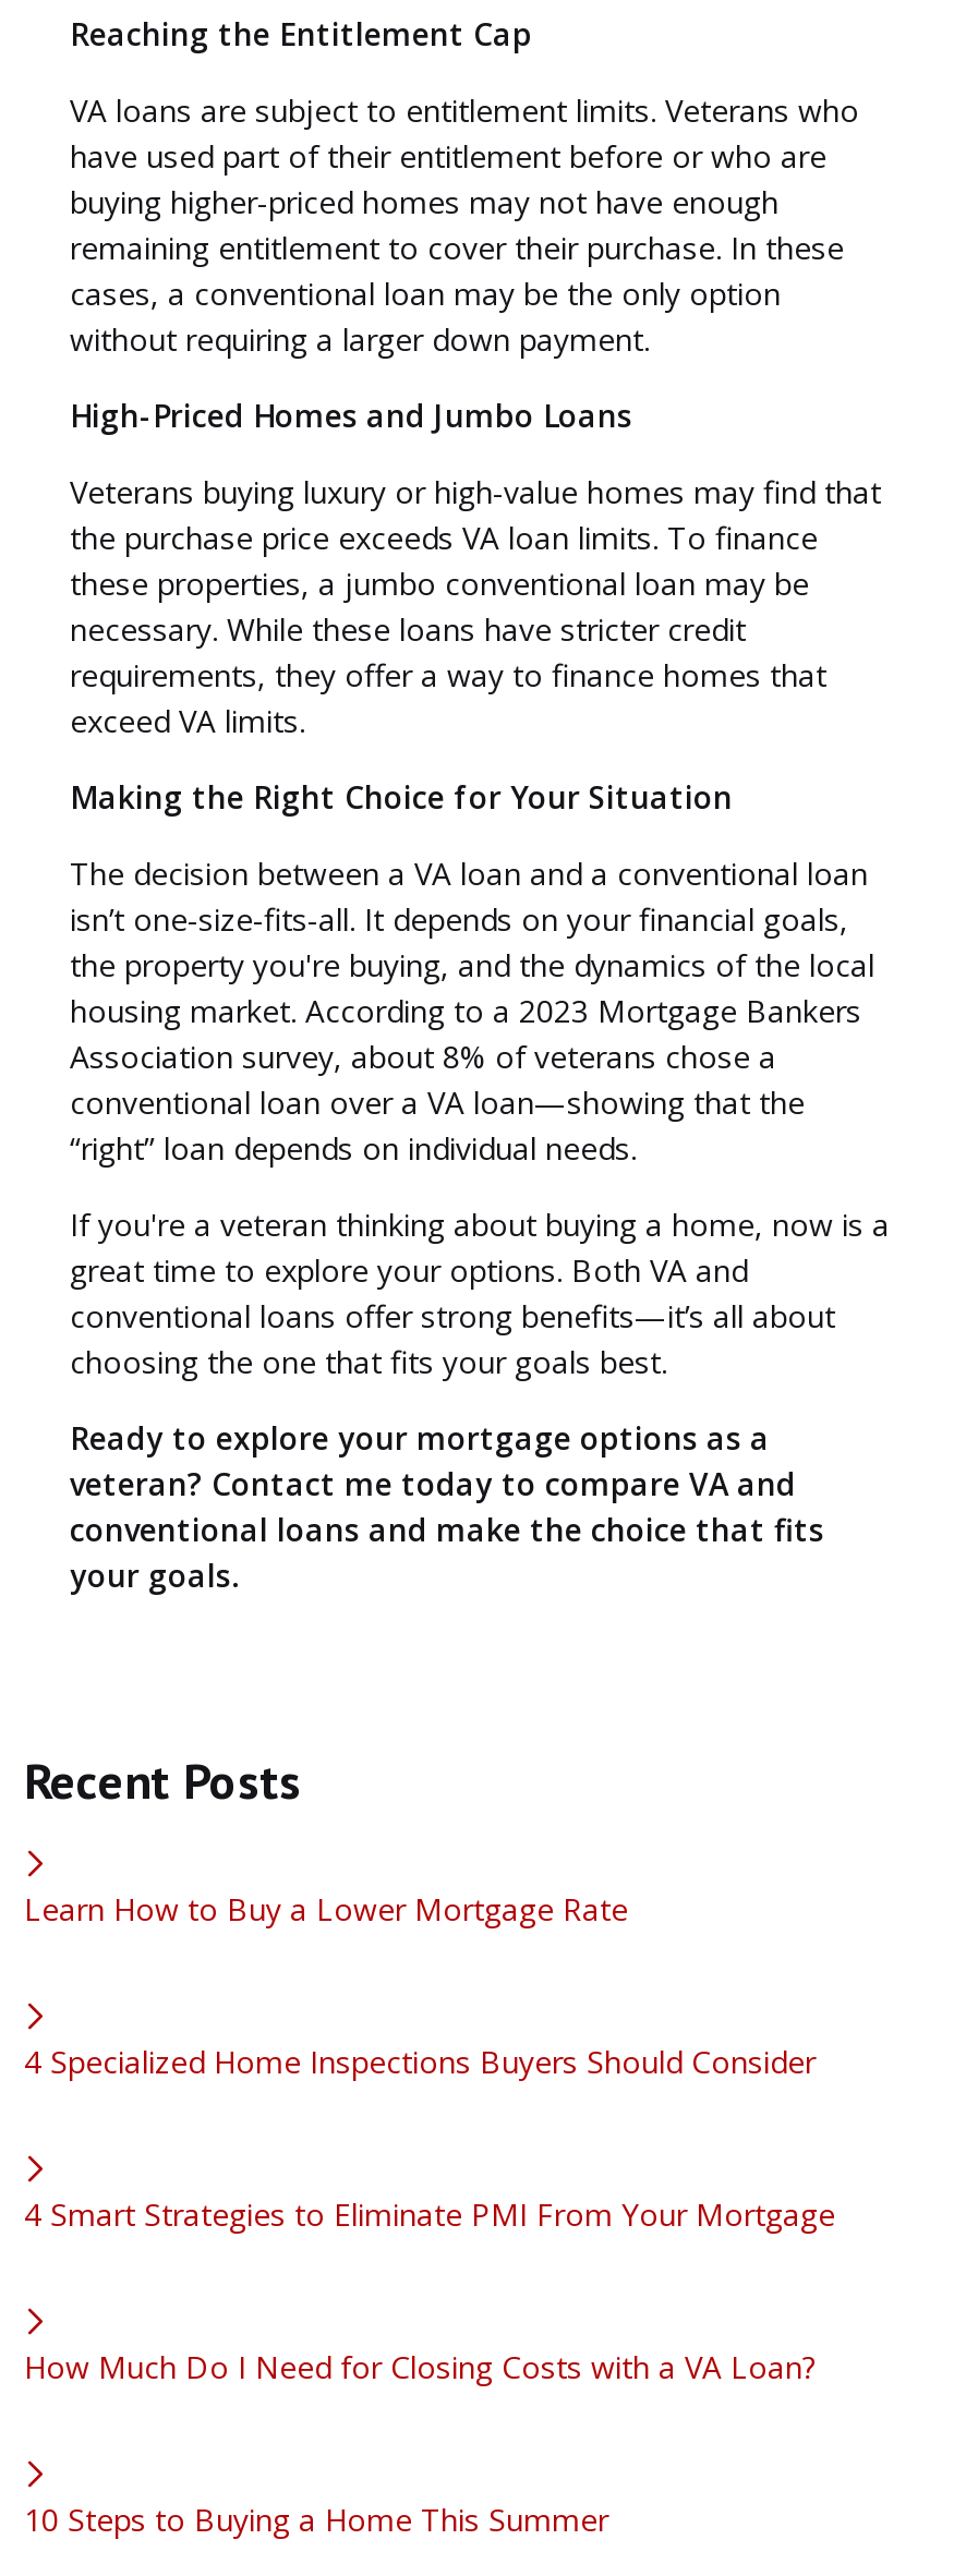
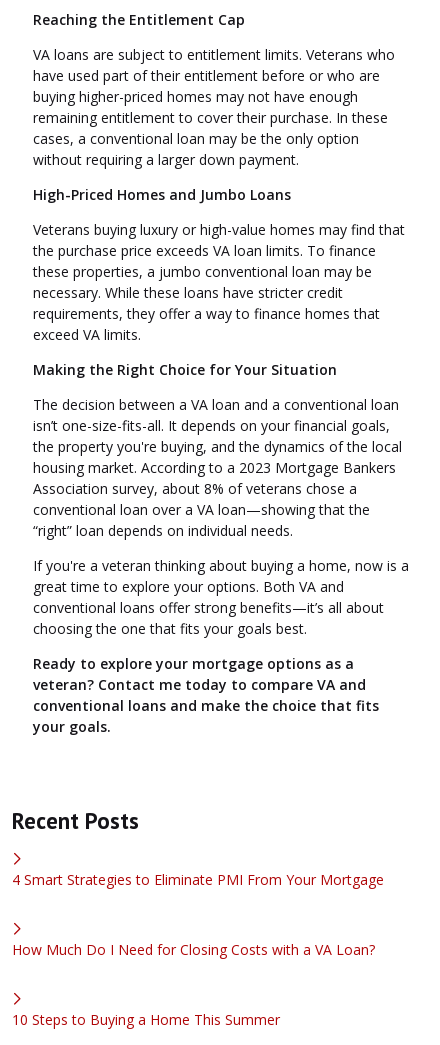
[24,1888,628,1929] Learn How to Buy a Lower Mortgage Rate -> none
[24,2040,816,2082] 4 Specialized Home Inspections Buyers Should Consider -> none

